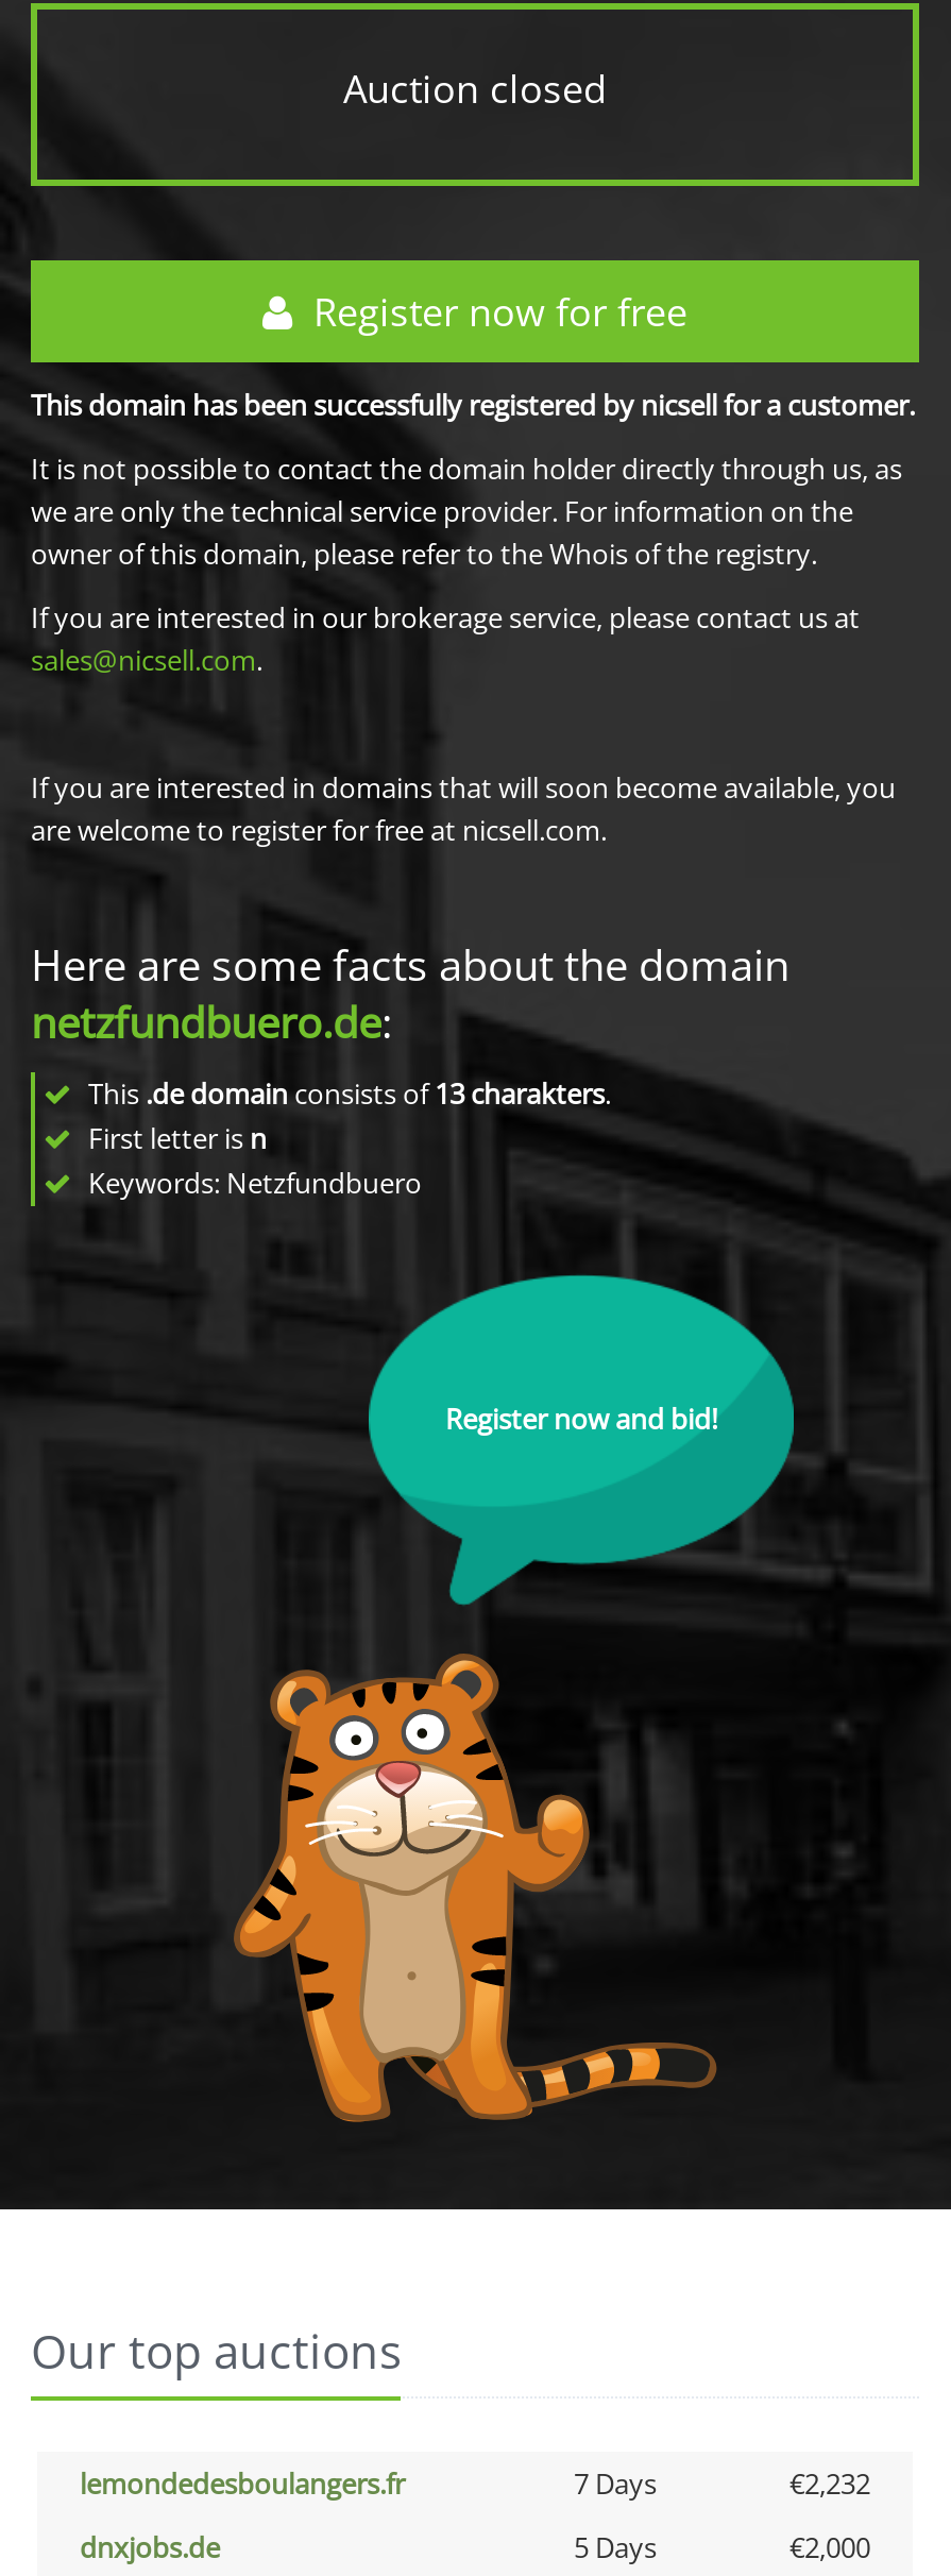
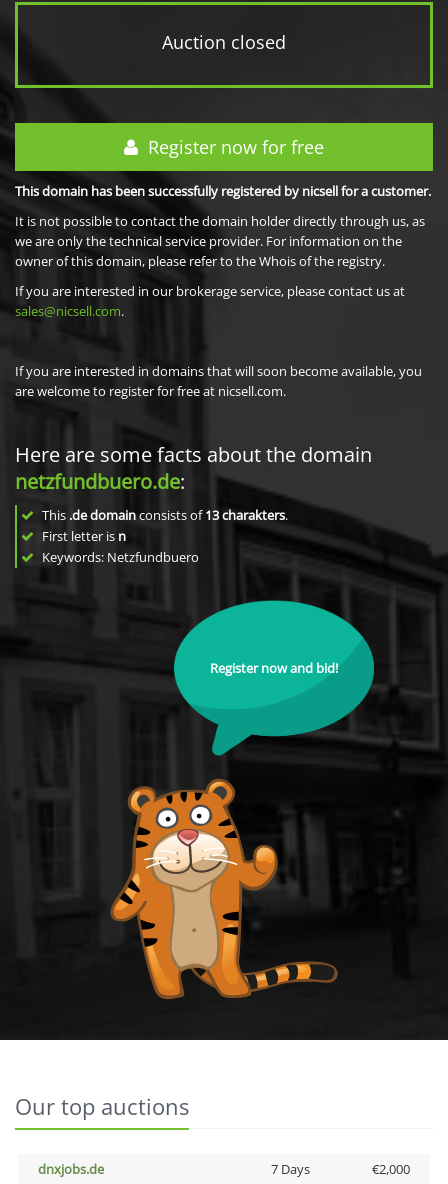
[80,2464,870,2503] lemondedesboulangers.fr | 7 Days | €2,232 -> none
[574,2528,657,2566] 5 Days -> [270,1160,309,1178] 7 Days

